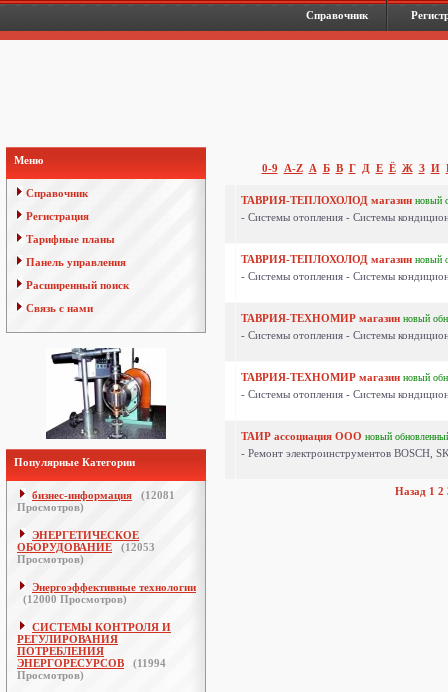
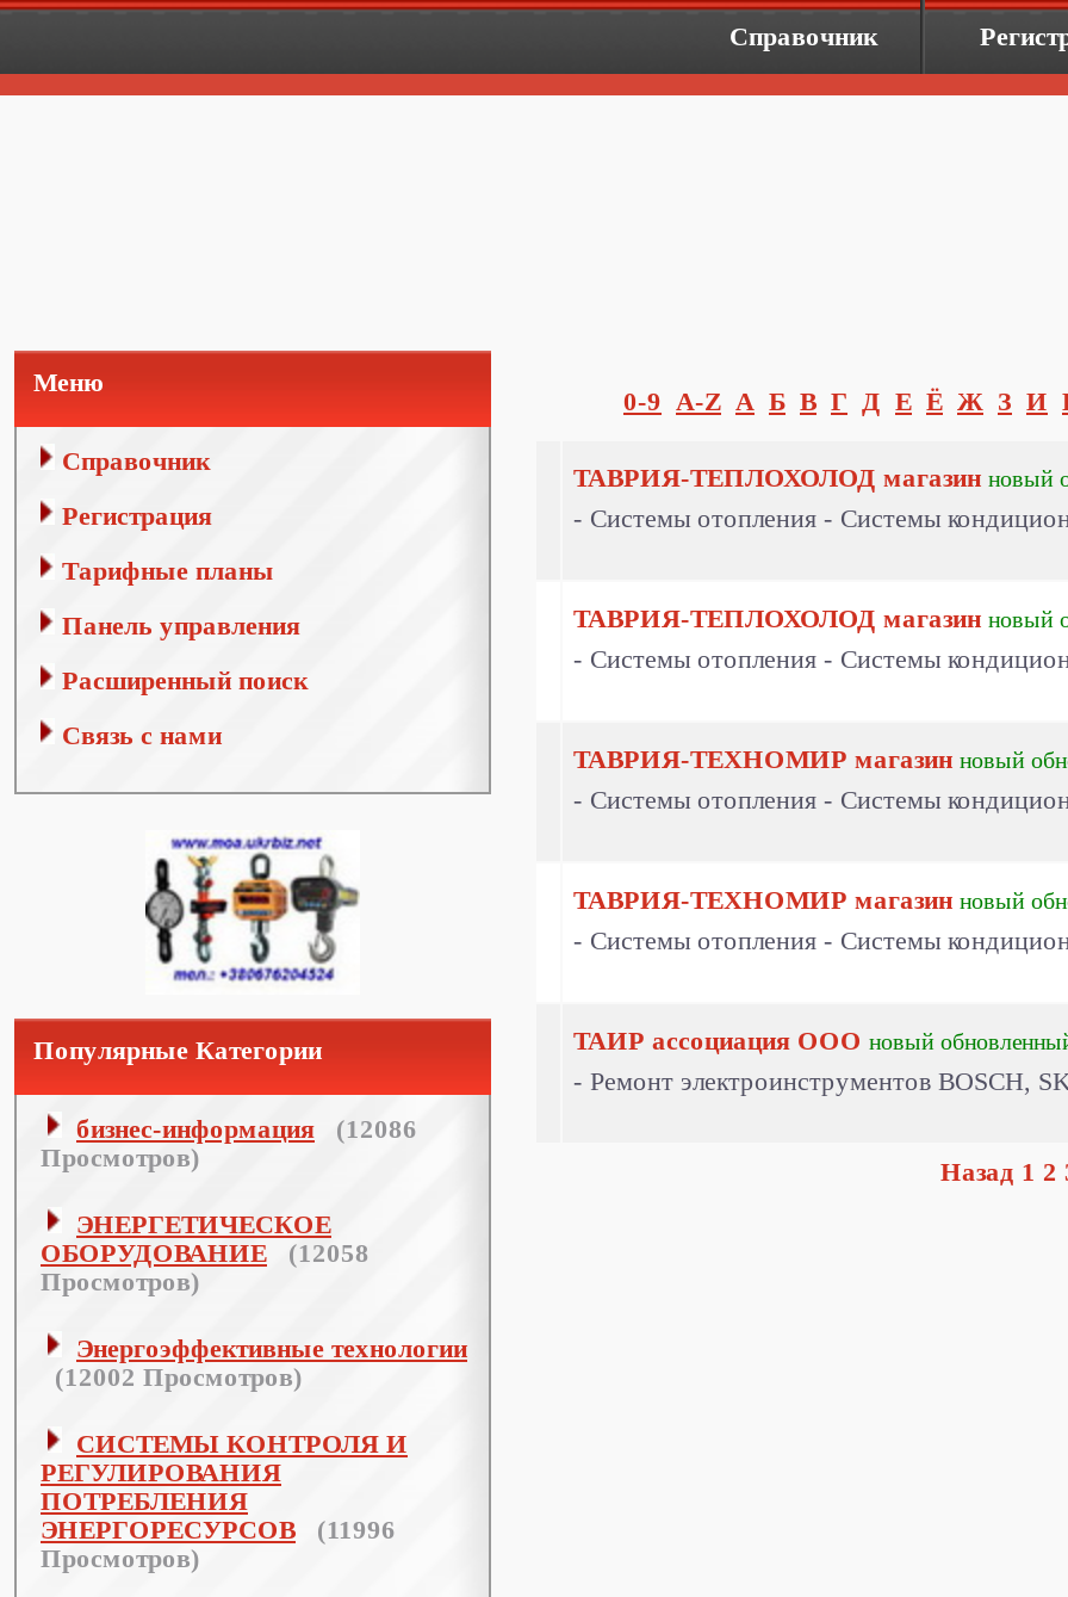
[45,347,167,440] [image] -> [124,830,396,995] [image]
[32,489,175,501] бизнес-информация (12081 -> [76,1114,417,1143] бизнес-информация (12086
[17,541,155,553] ОБОРУДОВАНИЕ (12053 -> [41,1238,370,1267] ОБОРУДОВАНИЕ (12058
[23,593,127,605] (12000Просмотров) -> [55,1362,303,1391] (12002Просмотров)
[17,657,166,669] ЭНЕРГОРЕСУРСОВ (11994 -> [41,1515,396,1543] ЭНЕРГОРЕСУРСОВ (11996

